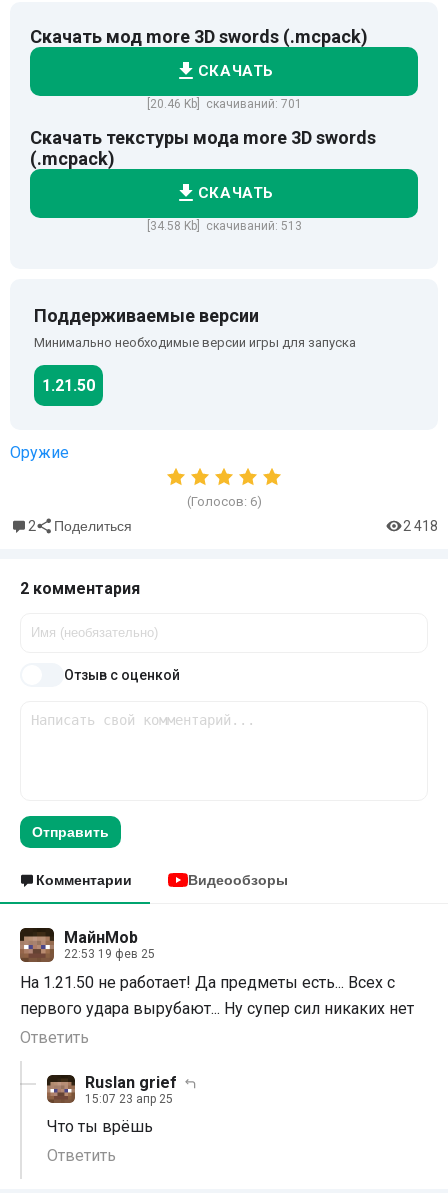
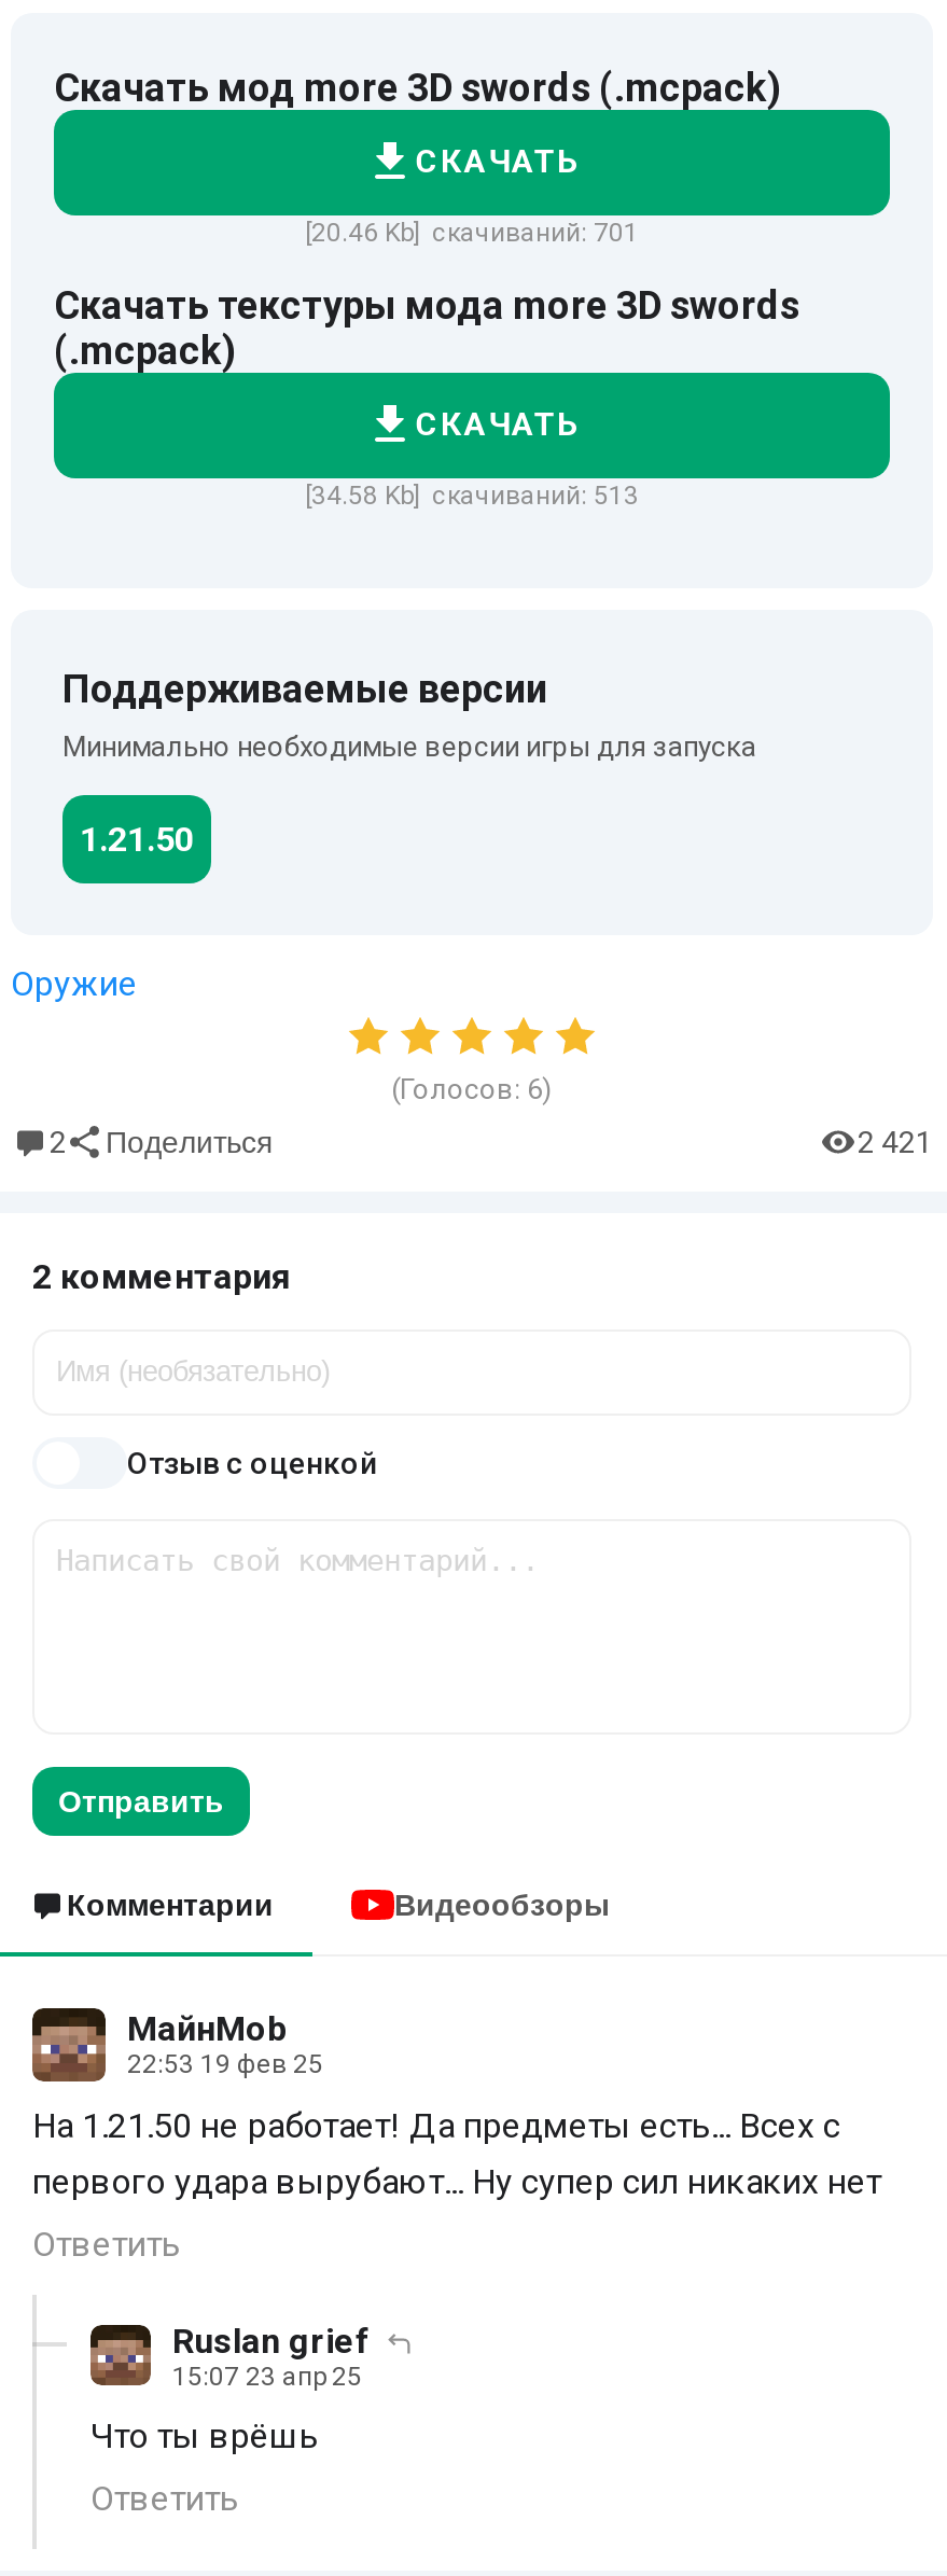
[403,518,438,534] 2 418 -> [858,1124,933,1159] 2 421

